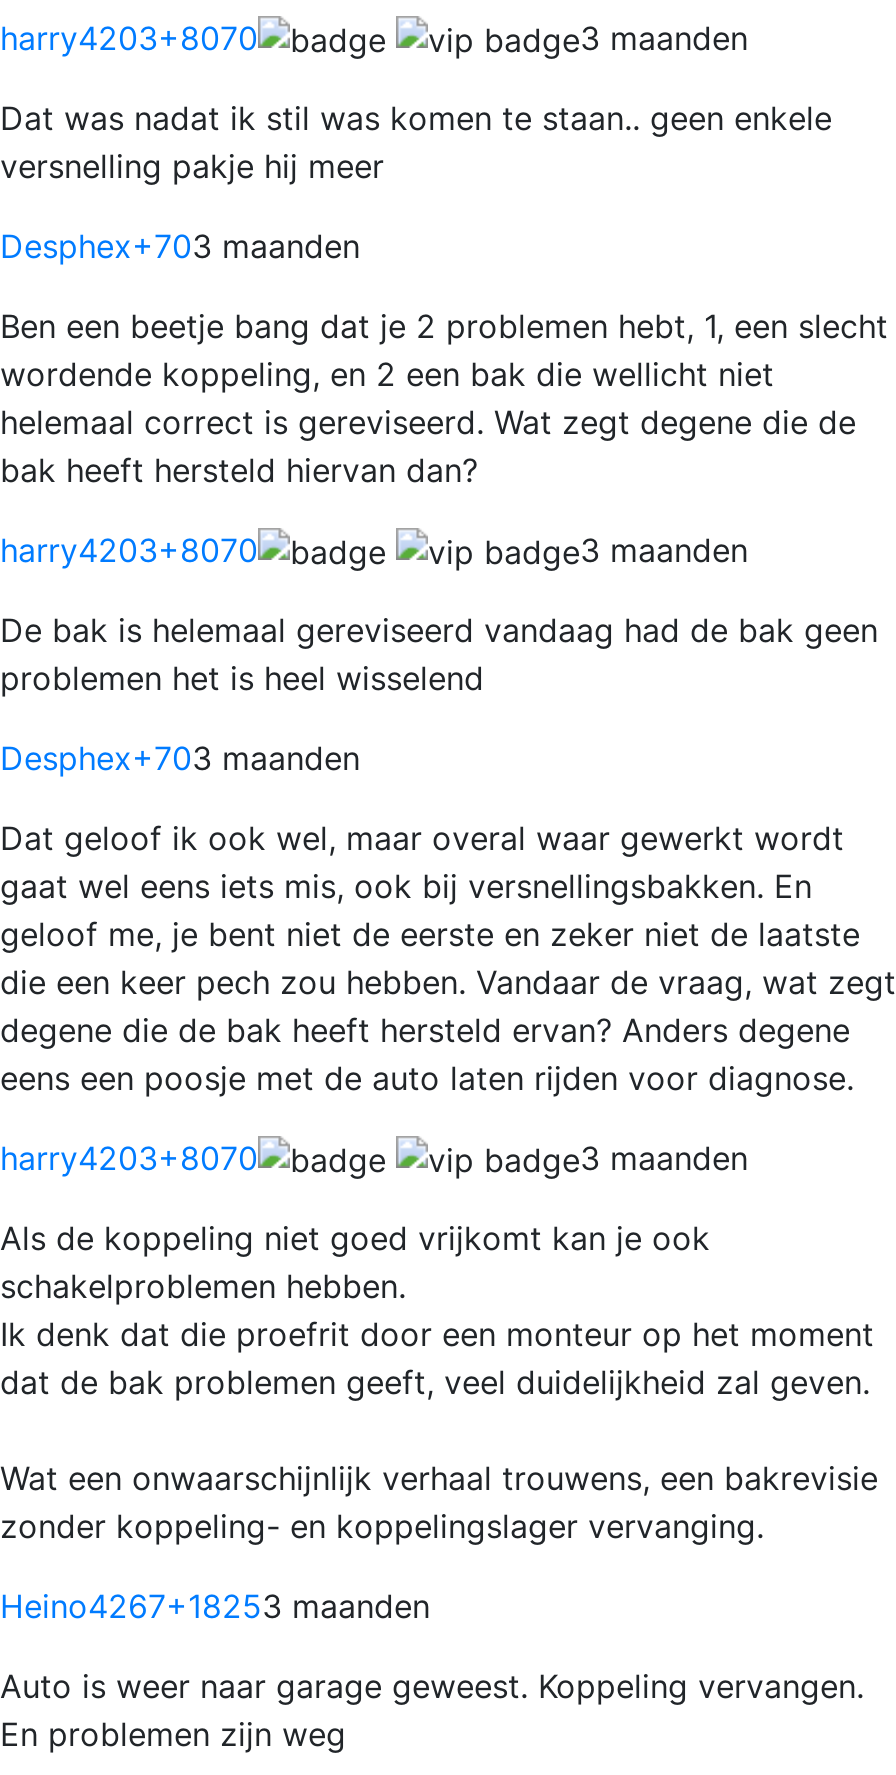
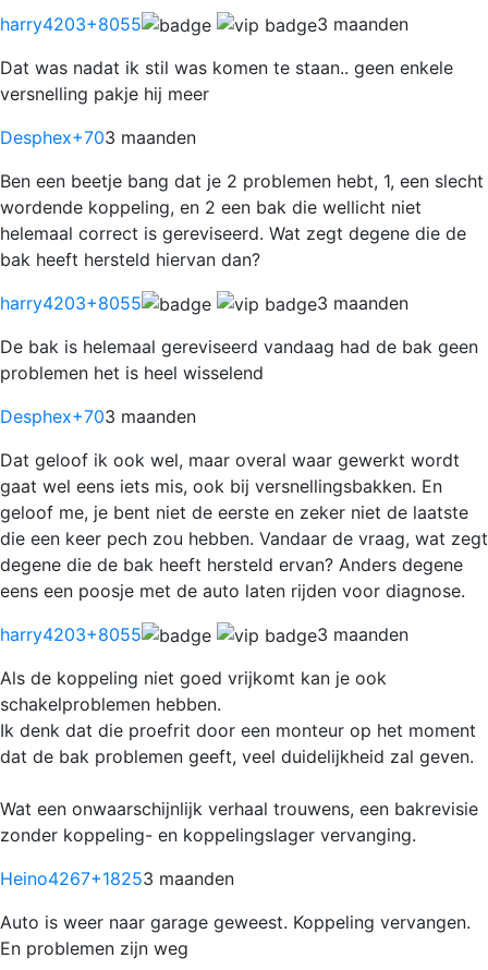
[0,17,258,57] harry4203+8070 -> [0,13,142,34] harry4203+8055
[0,529,258,569] harry4203+8070 -> [0,292,142,313] harry4203+8055
[0,1137,258,1177] harry4203+8070 -> [0,623,142,645] harry4203+8055

